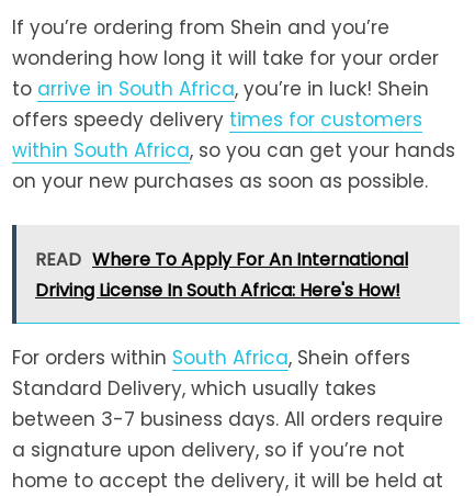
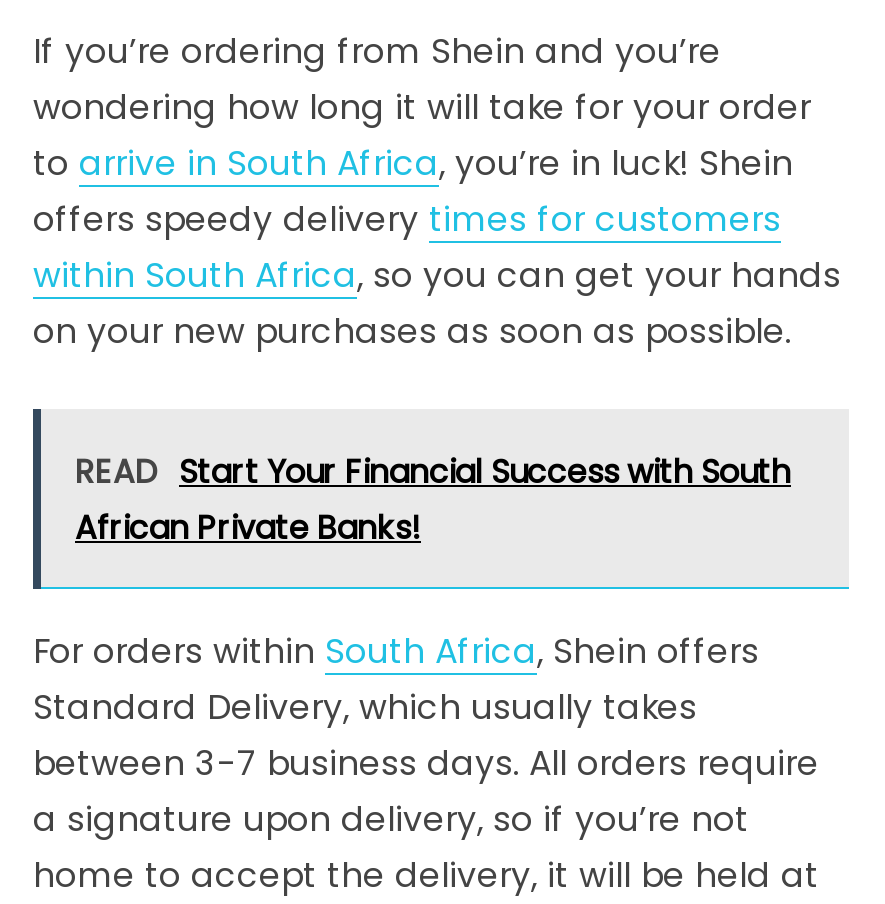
[35,247,408,303] READ Where To Apply For An International | Driving License In South Africa: Here's How! -> [75,450,791,552] READ Start Your Financial Success with South | African Private Banks!

